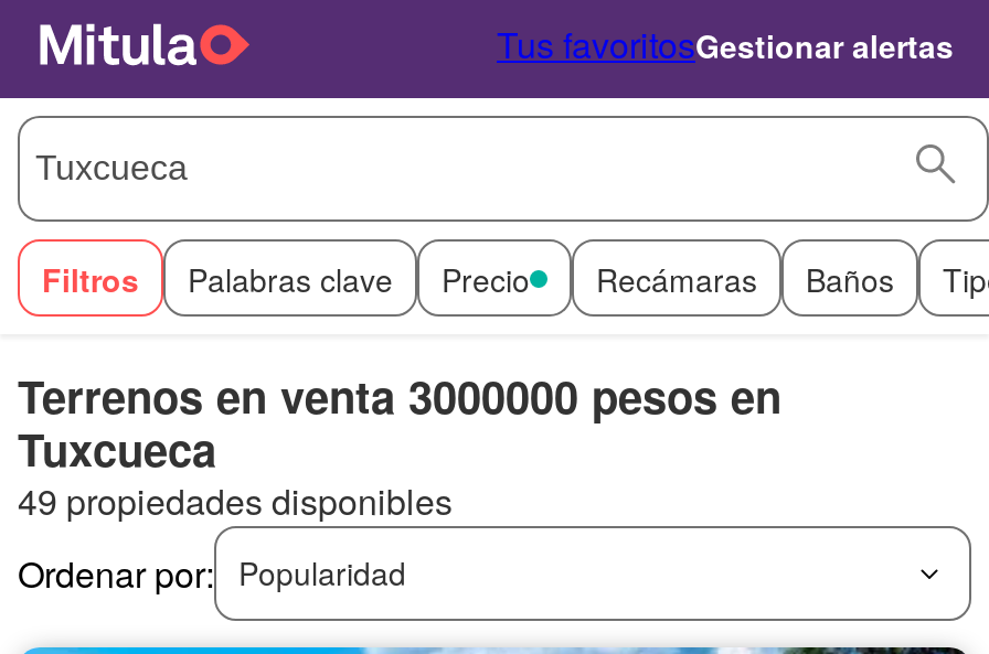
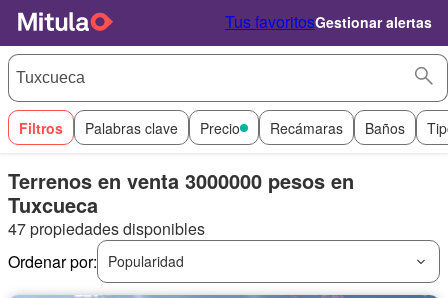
[18,475,453,526] 49 propiedades disponibles -> [8,217,205,240] 47 propiedades disponibles

